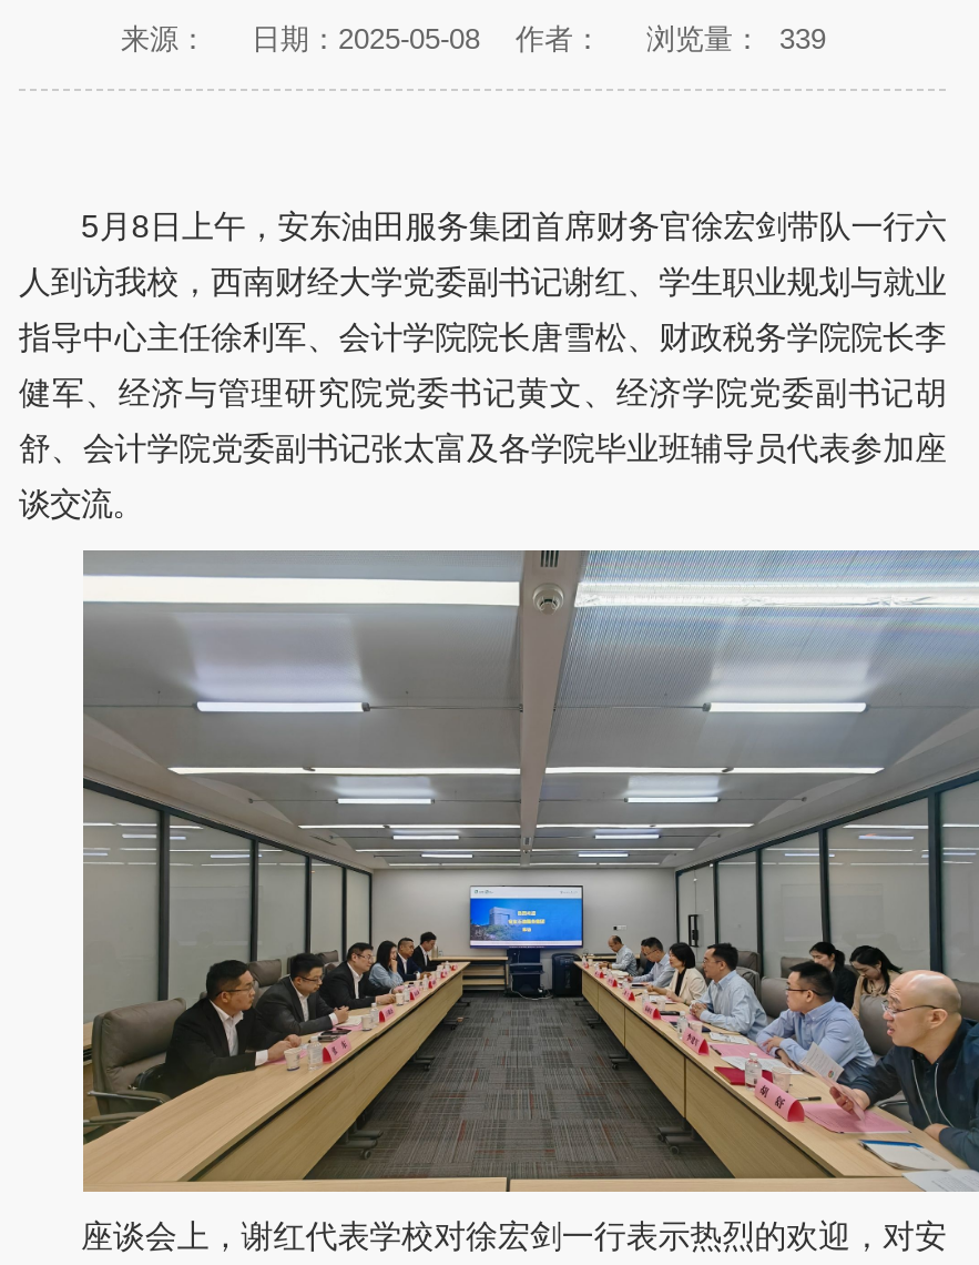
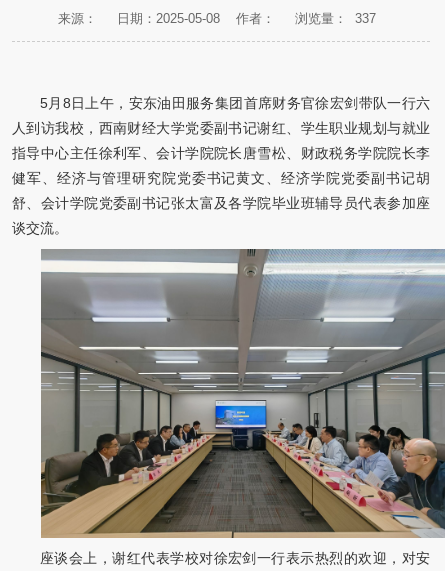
[121,22,826,55] 来源： 日期：2025-05-08 作者： 浏览量： 339 -> [58,11,376,26] 来源： 日期：2025-05-08 作者： 浏览量： 337

